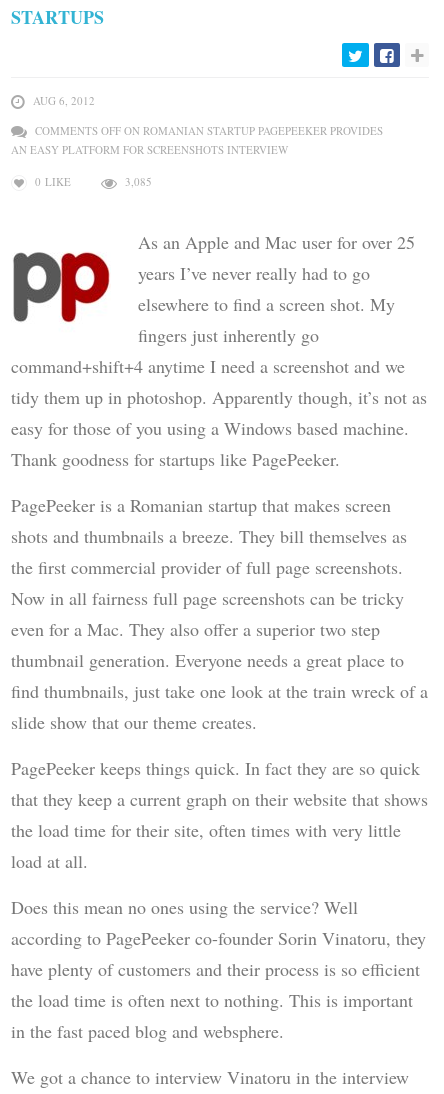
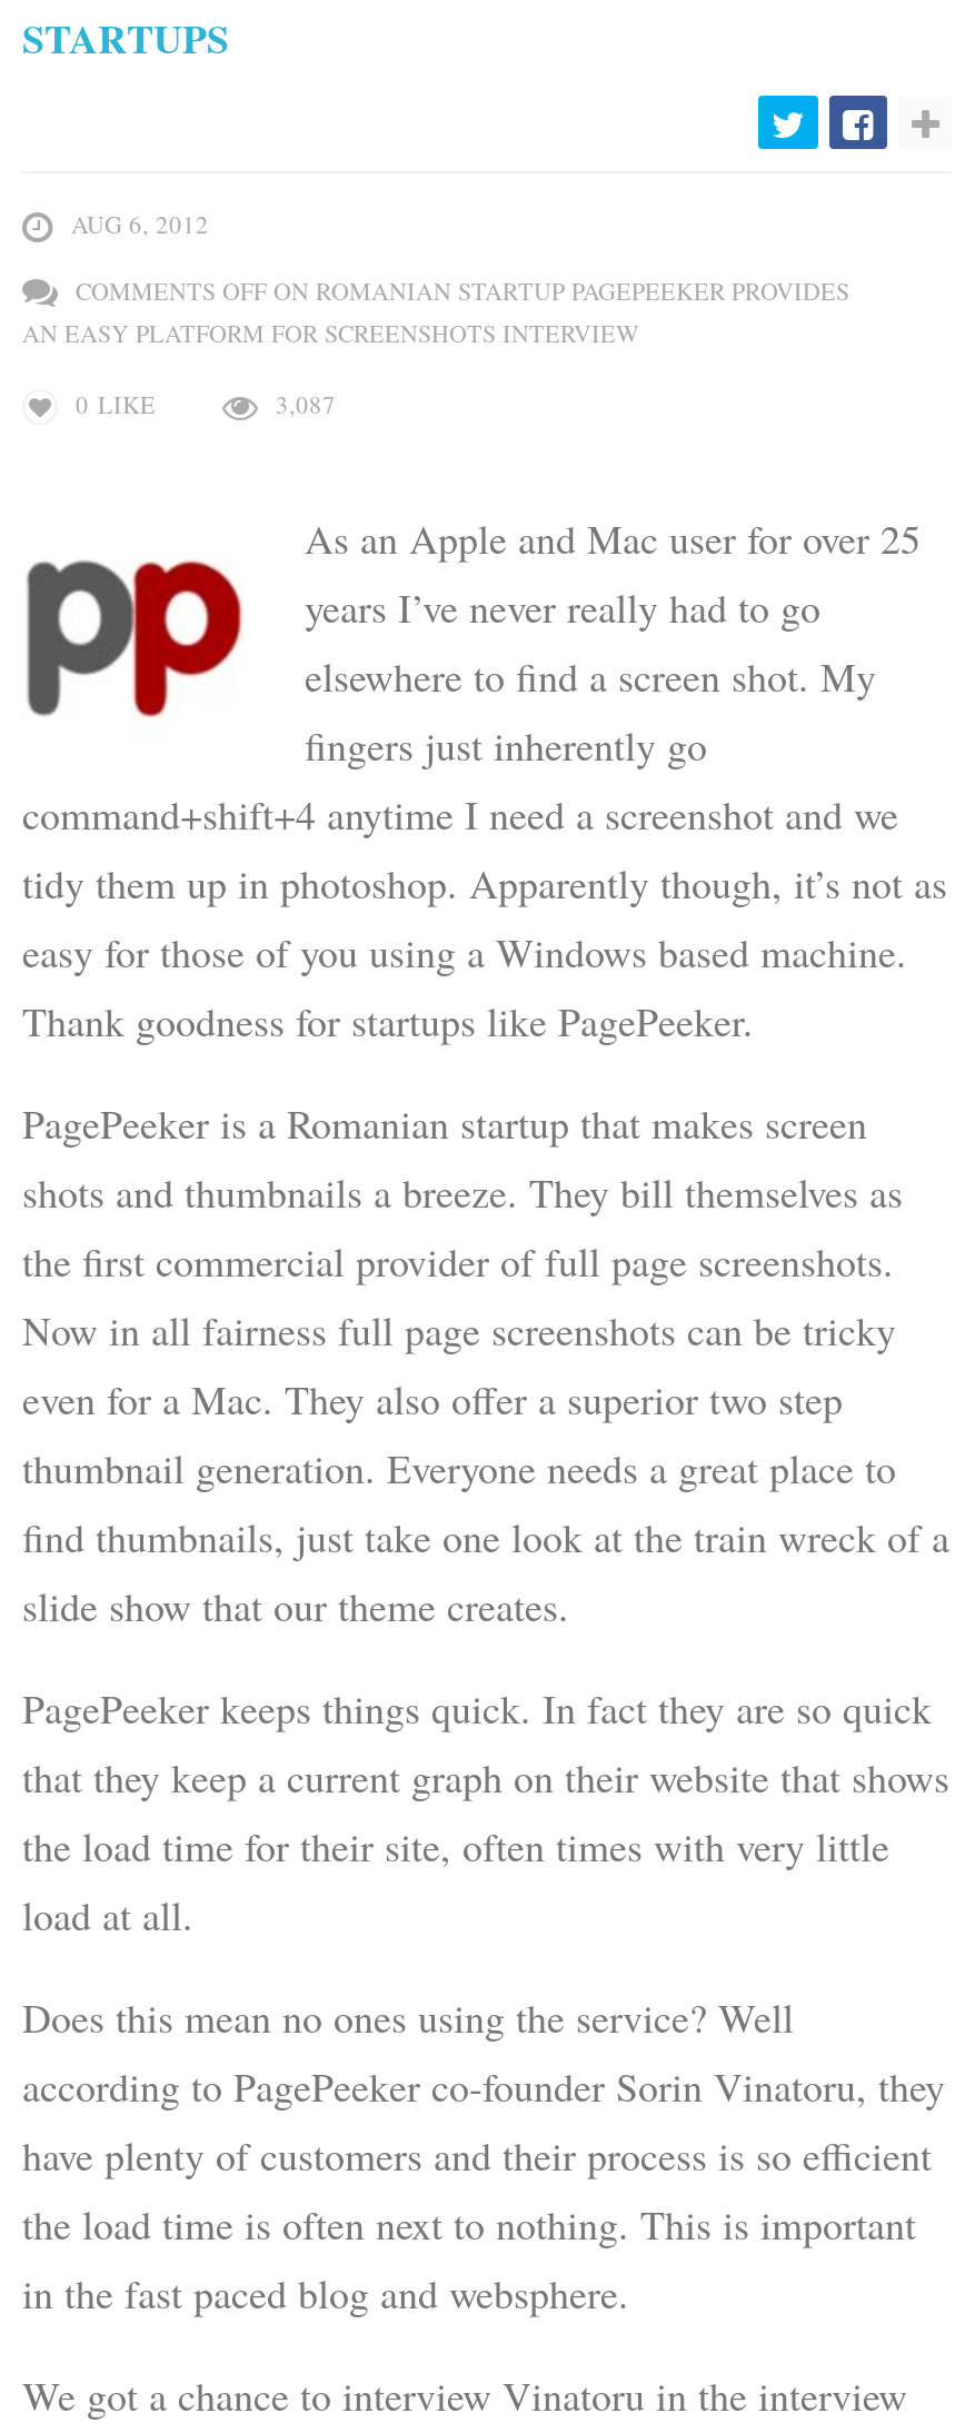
[122,174,152,189] 3,085 -> [269,388,336,421] 3,087

